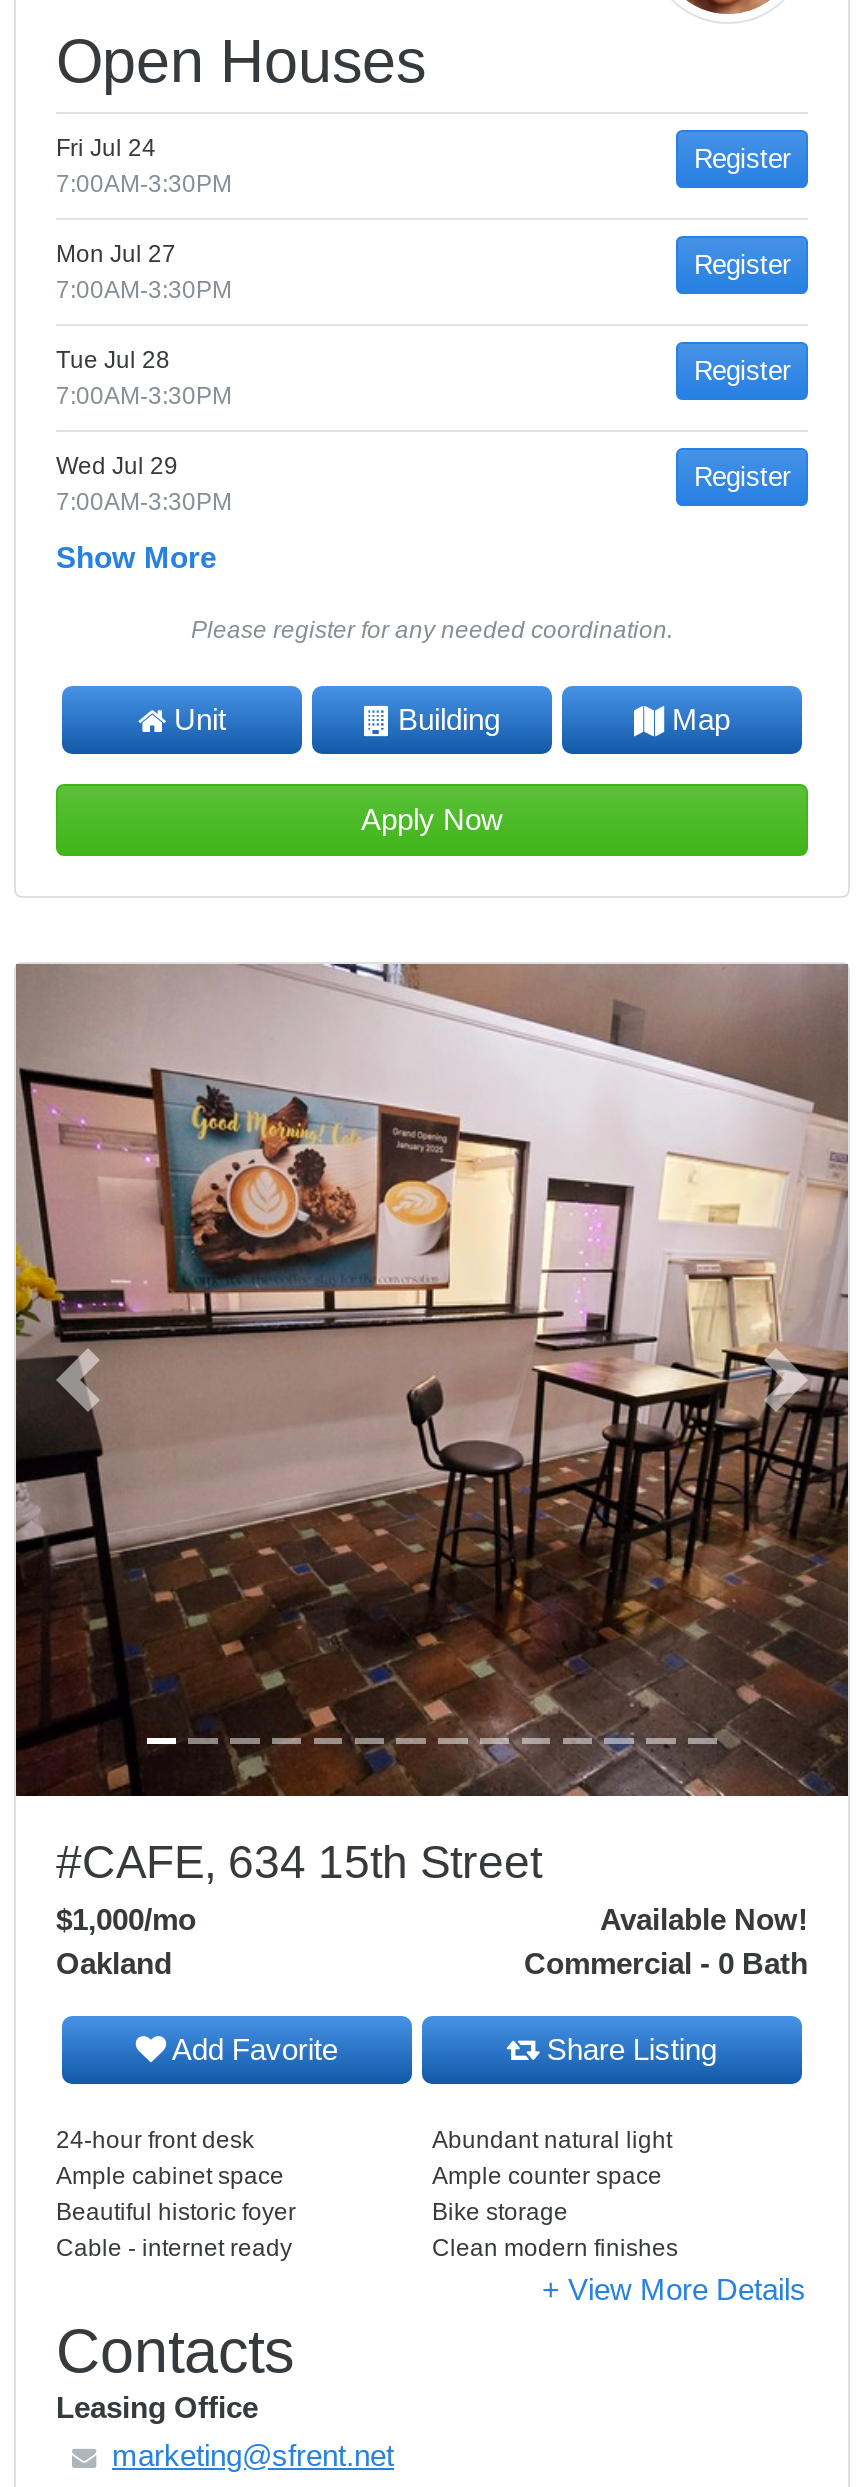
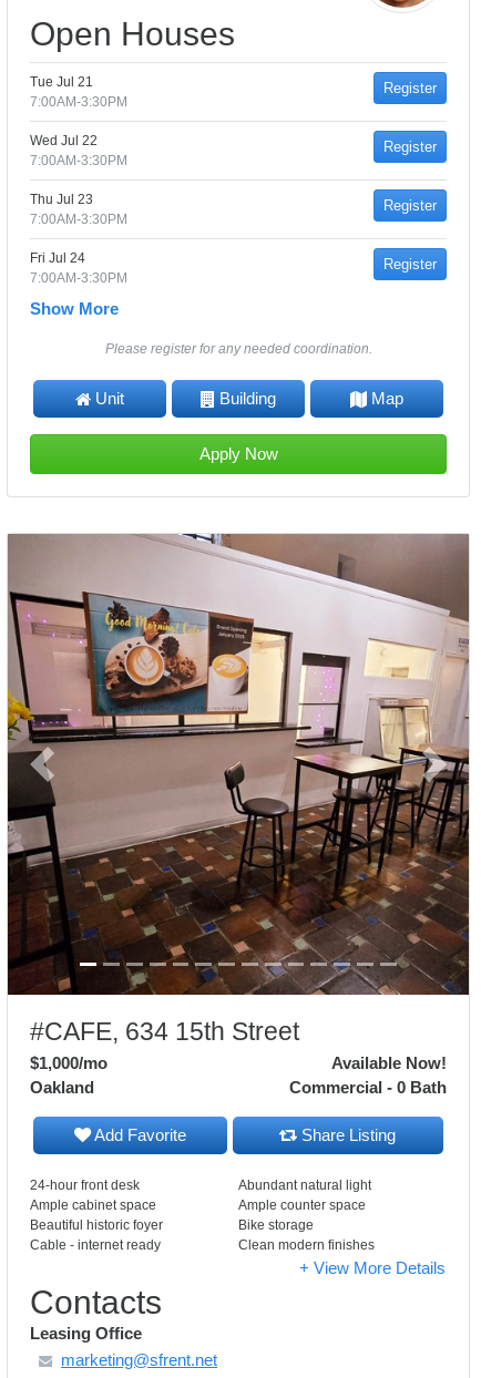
[56,134,156,162] Fri Jul 24 -> [30,74,93,90] Tue Jul 21
[56,240,176,268] Mon Jul 27 -> [30,133,98,148] Wed Jul 22
[56,346,170,374] Tue Jul 28 -> [30,192,93,207] Thu Jul 23
[56,452,178,480] Wed Jul 29 -> [30,250,85,266] Fri Jul 24

